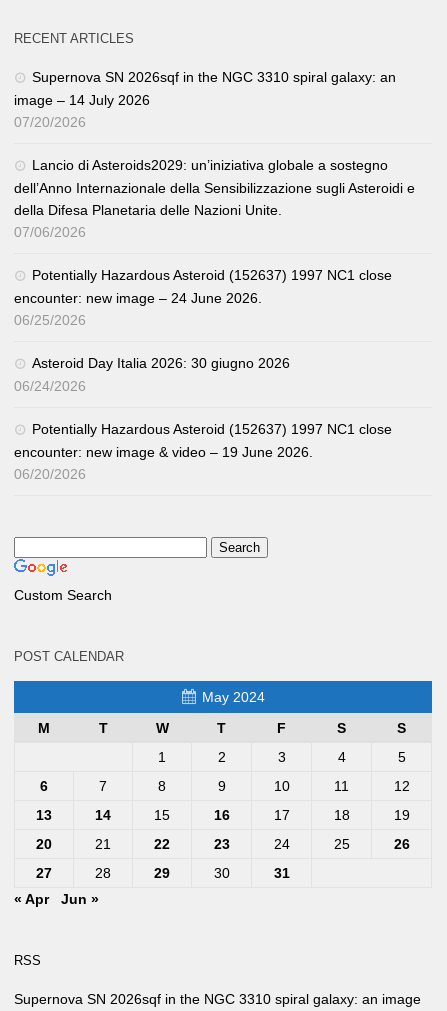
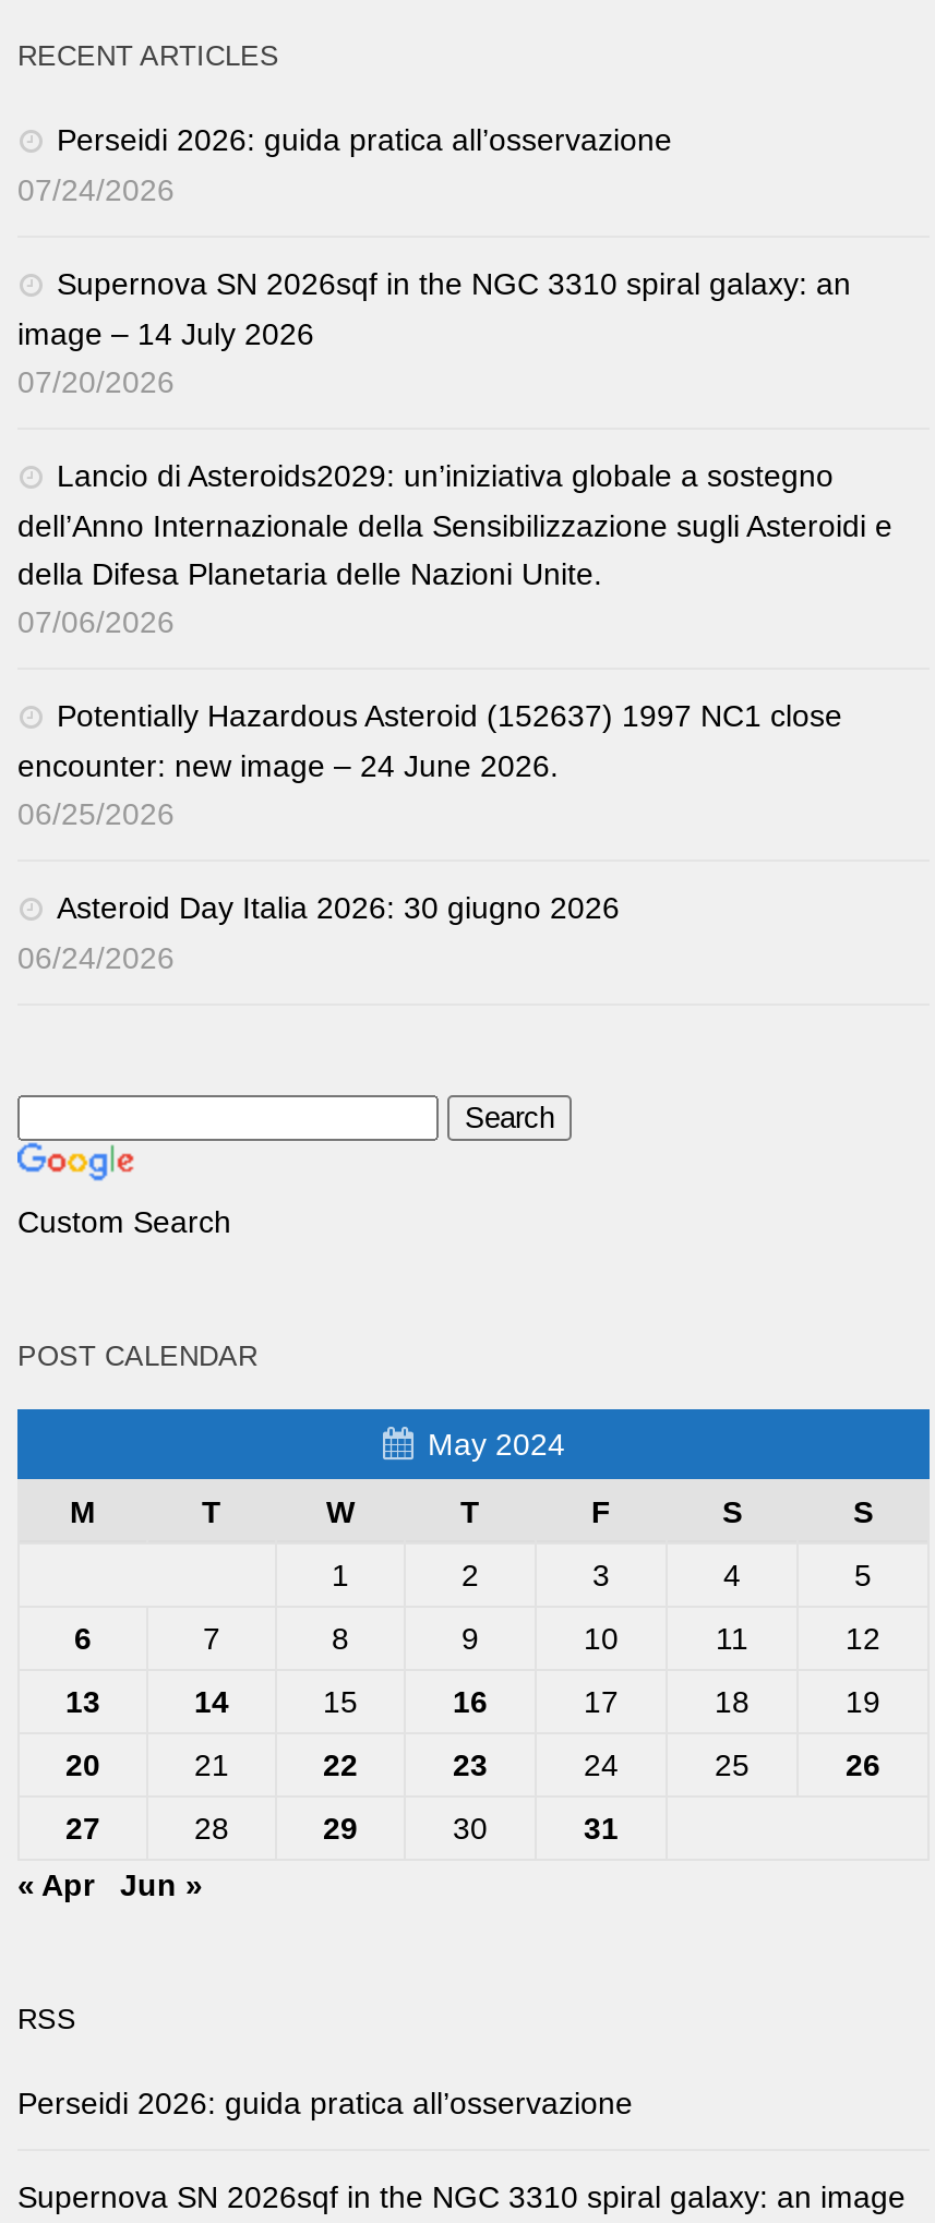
none -> [17,122,672,207] Perseidi 2026: guida pratica all’osservazione | 07/24/2026
moved [14,69,415,394] -> [17,266,892,975]: Supernova SN 2026sqf in the NGC 3310 spiral galaxy: an | image – 14 July 2026 | 07/20/2026 | ... | Asteroid Day Italia 2026: 30 giugno 2026 | 06/24/2026
[14,421,392,482] Potentially Hazardous Asteroid (152637) 1997 NC1 close | encounter: new image & video – 19 June 2026. | 06/20/2026 -> none
moved [14,587,409,968] -> [17,1204,880,2035]: Custom Search | POST CALENDAR | May 2024 | ... | Jun » | RSS
none -> [17,2086,633,2120] Perseidi 2026: guida pratica all’osservazione

